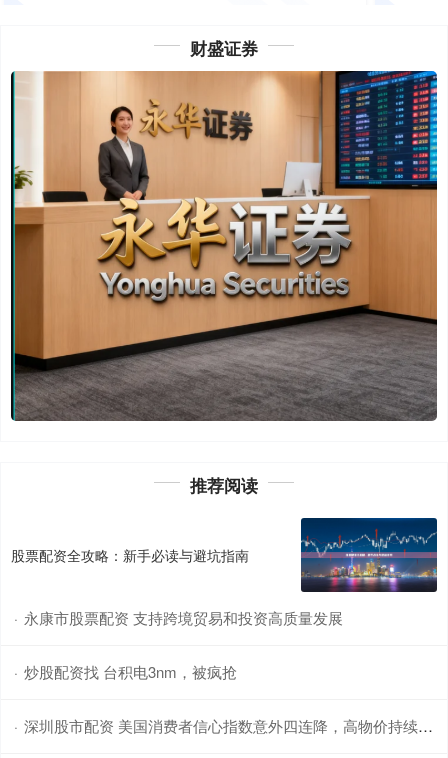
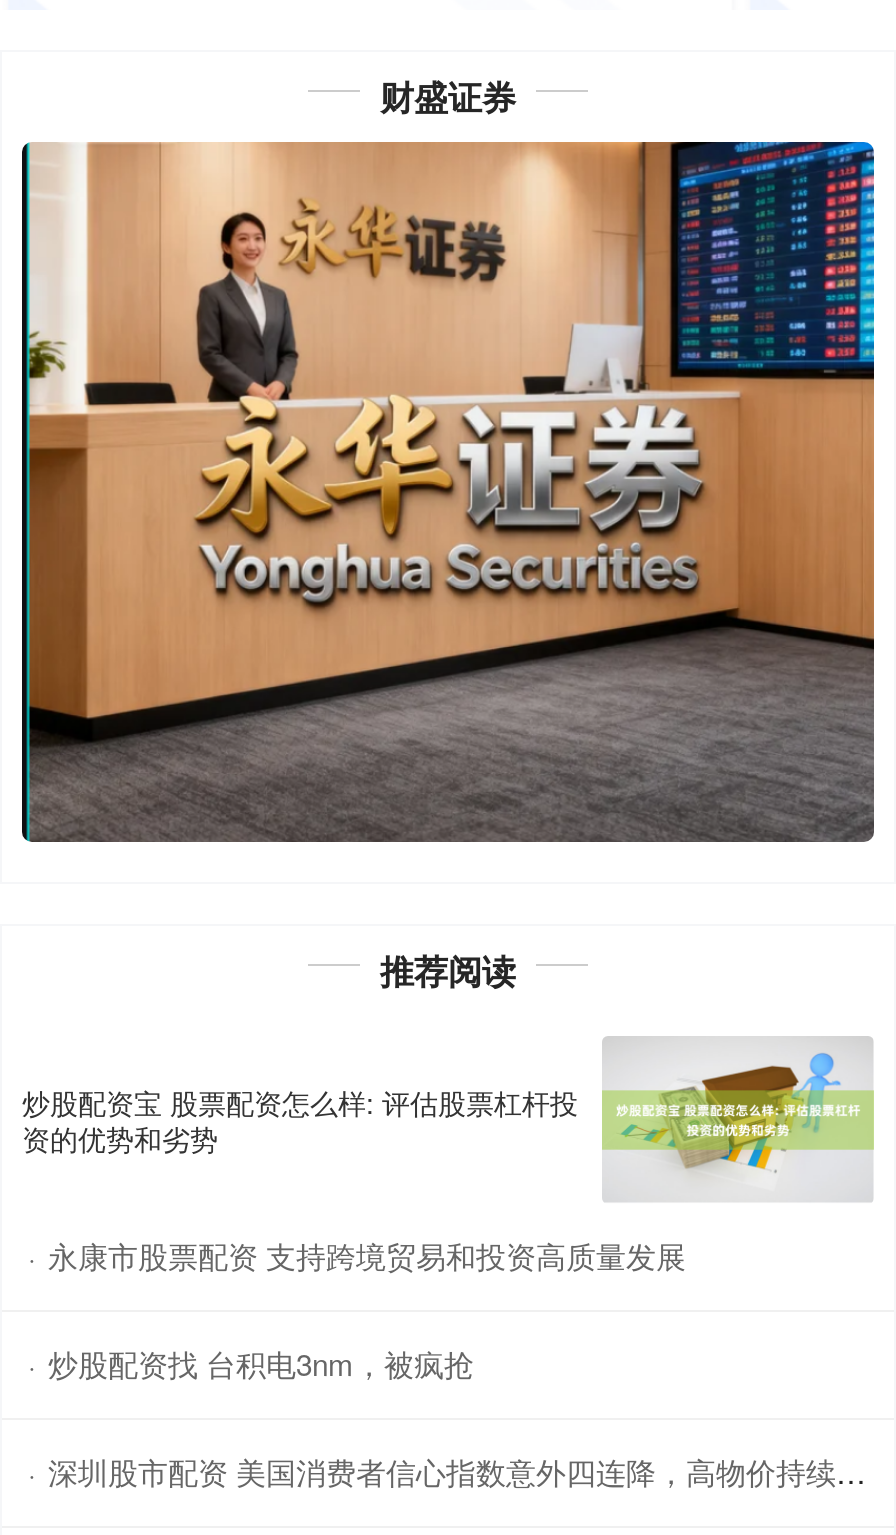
[300,517,438,593] [image] -> [602,1036,874,1202] [image]
[11,545,249,565] 股票配资全攻略：新手必读与避坑指南 -> [22,1082,578,1158] 炒股配资宝 股票配资怎么样: 评估股票杠杆投 | 资的优势和劣势

